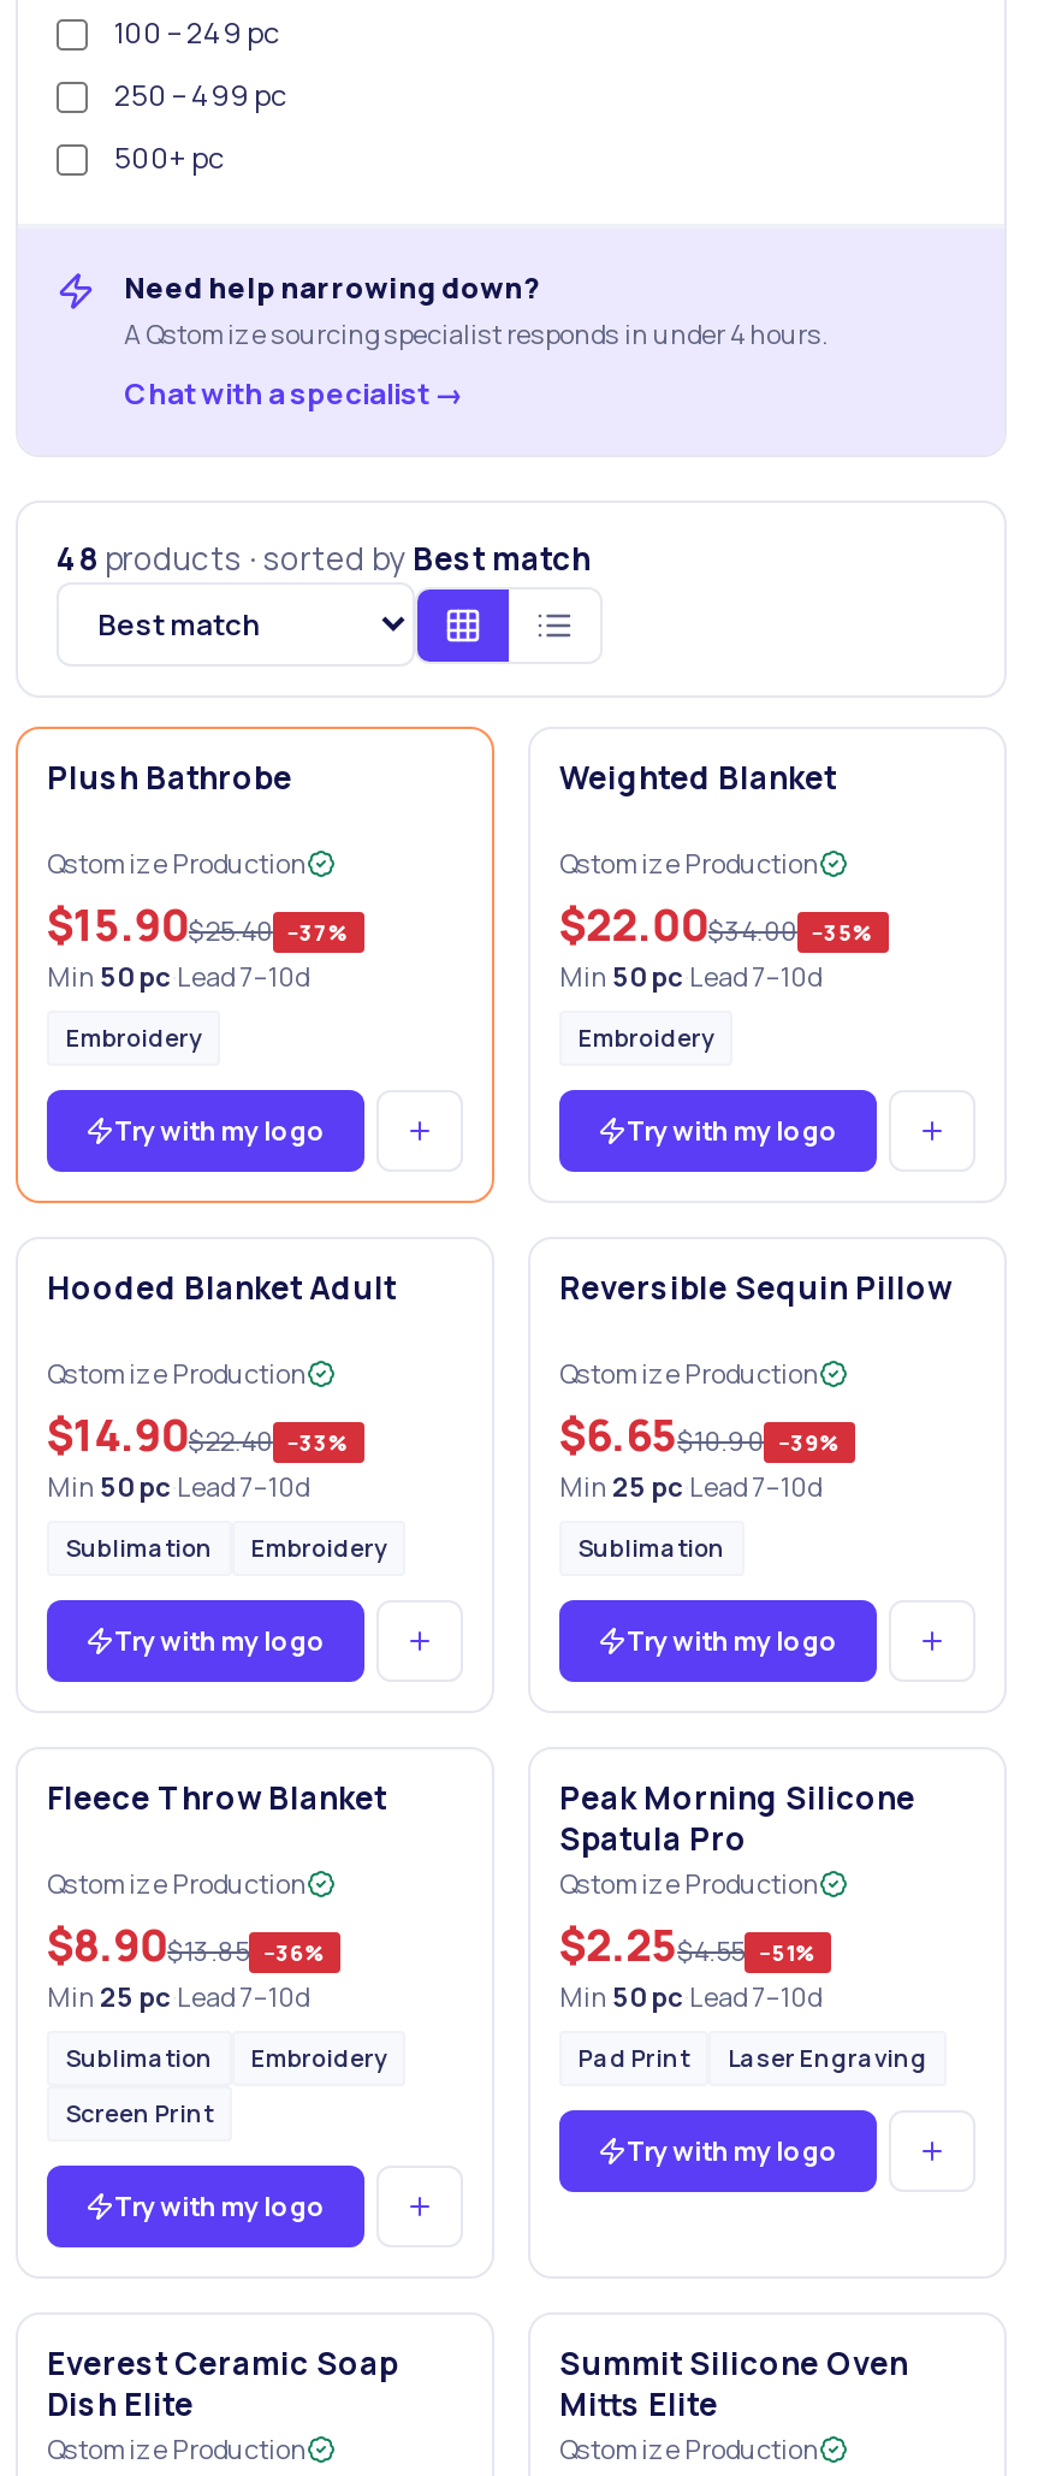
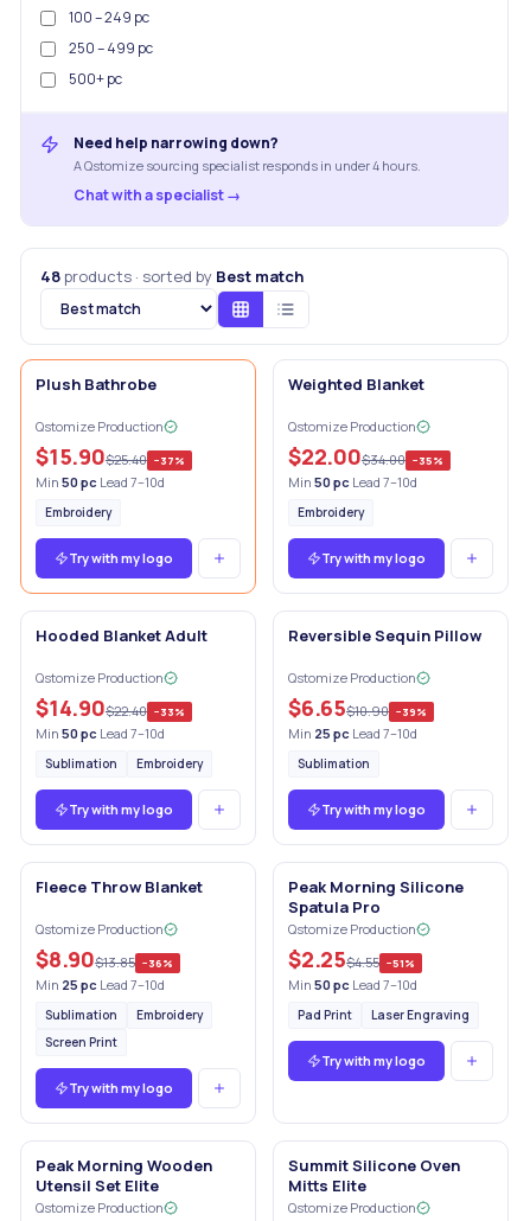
[47,2341,398,2425] Everest Ceramic Soap | Dish Elite -> [36,1155,212,1196] Peak Morning Wooden | Utensil Set Elite

